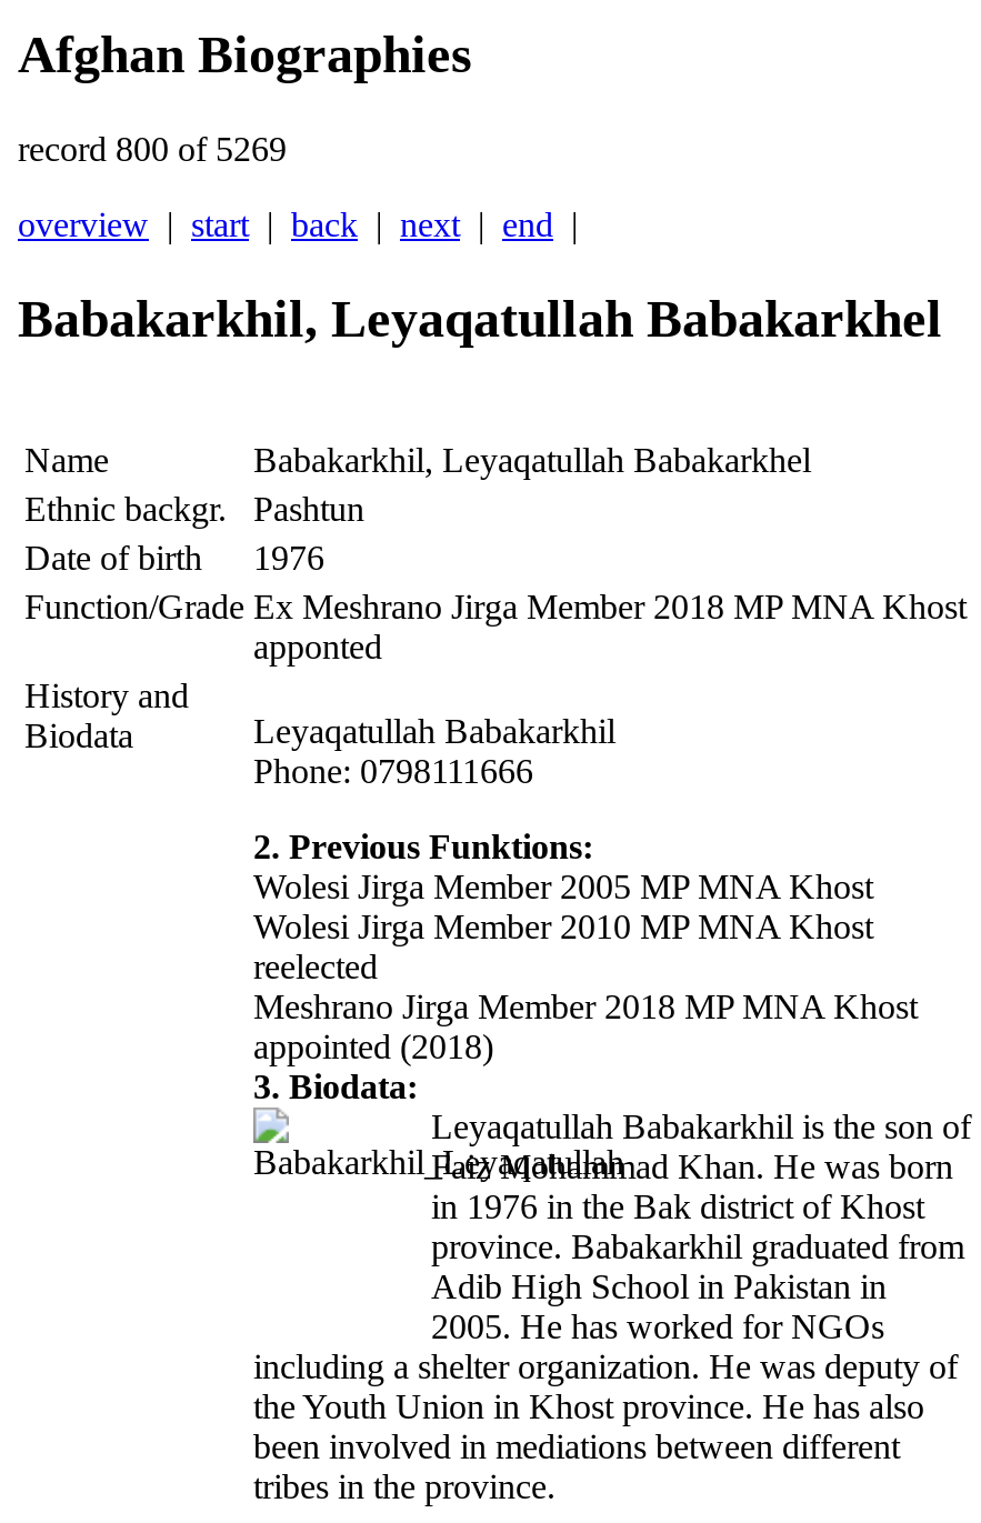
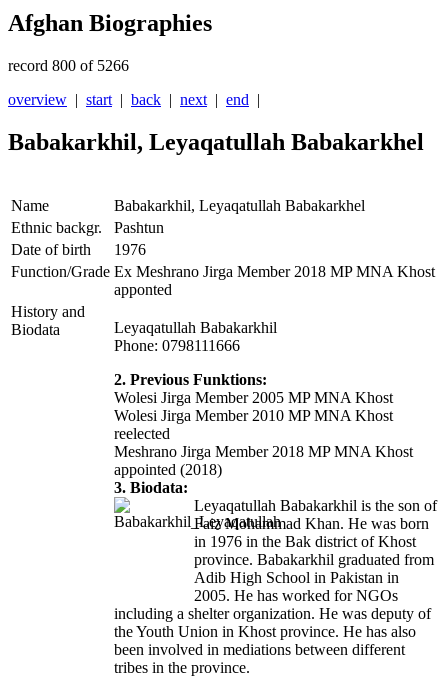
[18,130,287,168] record 800 of 5269 -> [8,57,129,74] record 800 of 5266

